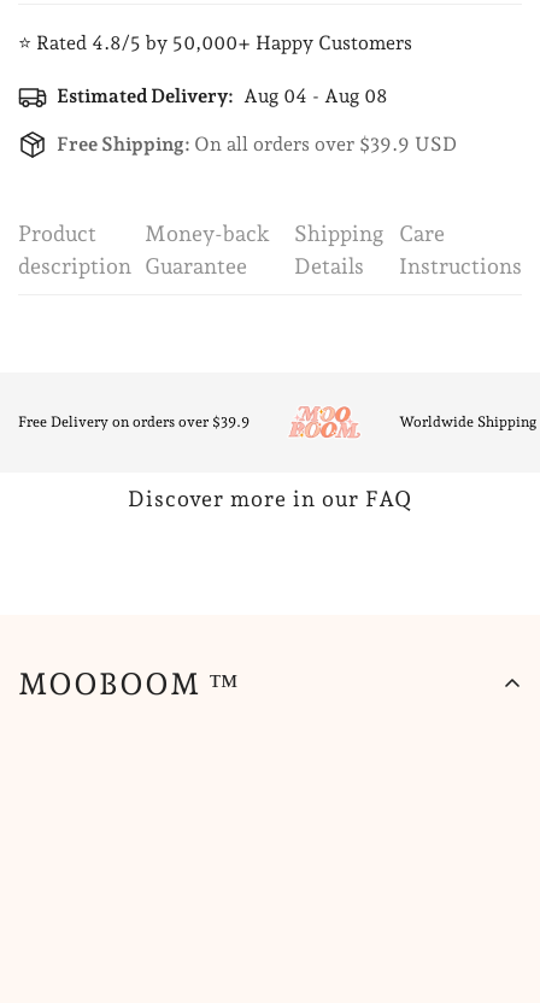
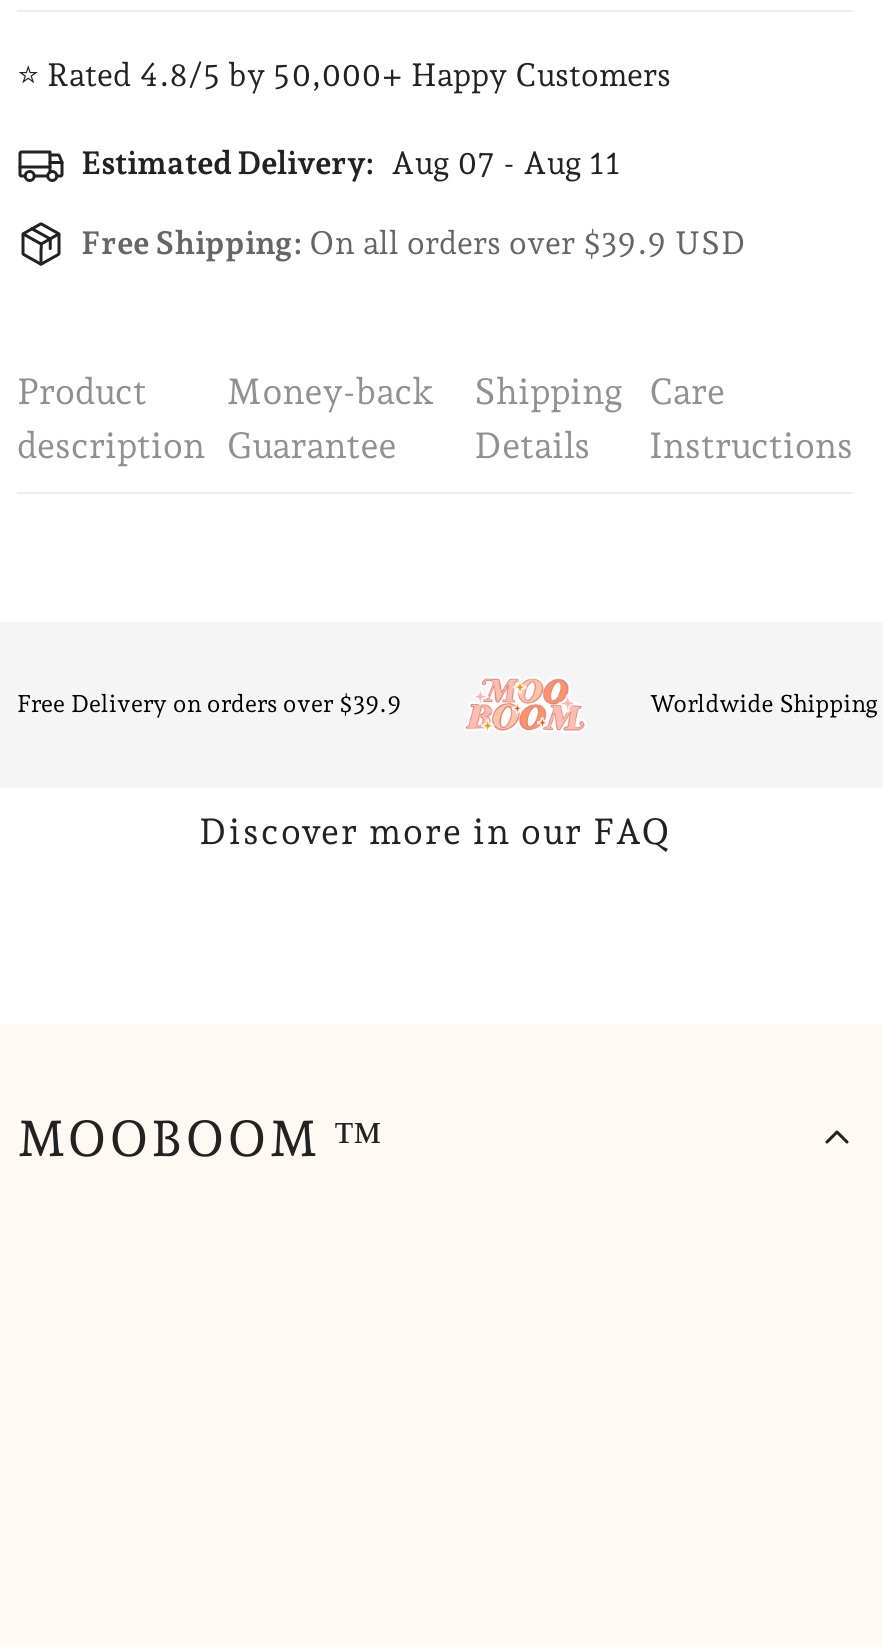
[57,85,388,108] Estimated Delivery: Aug 04 - Aug 08 -> [81,144,621,182] Estimated Delivery: Aug 07 - Aug 11

